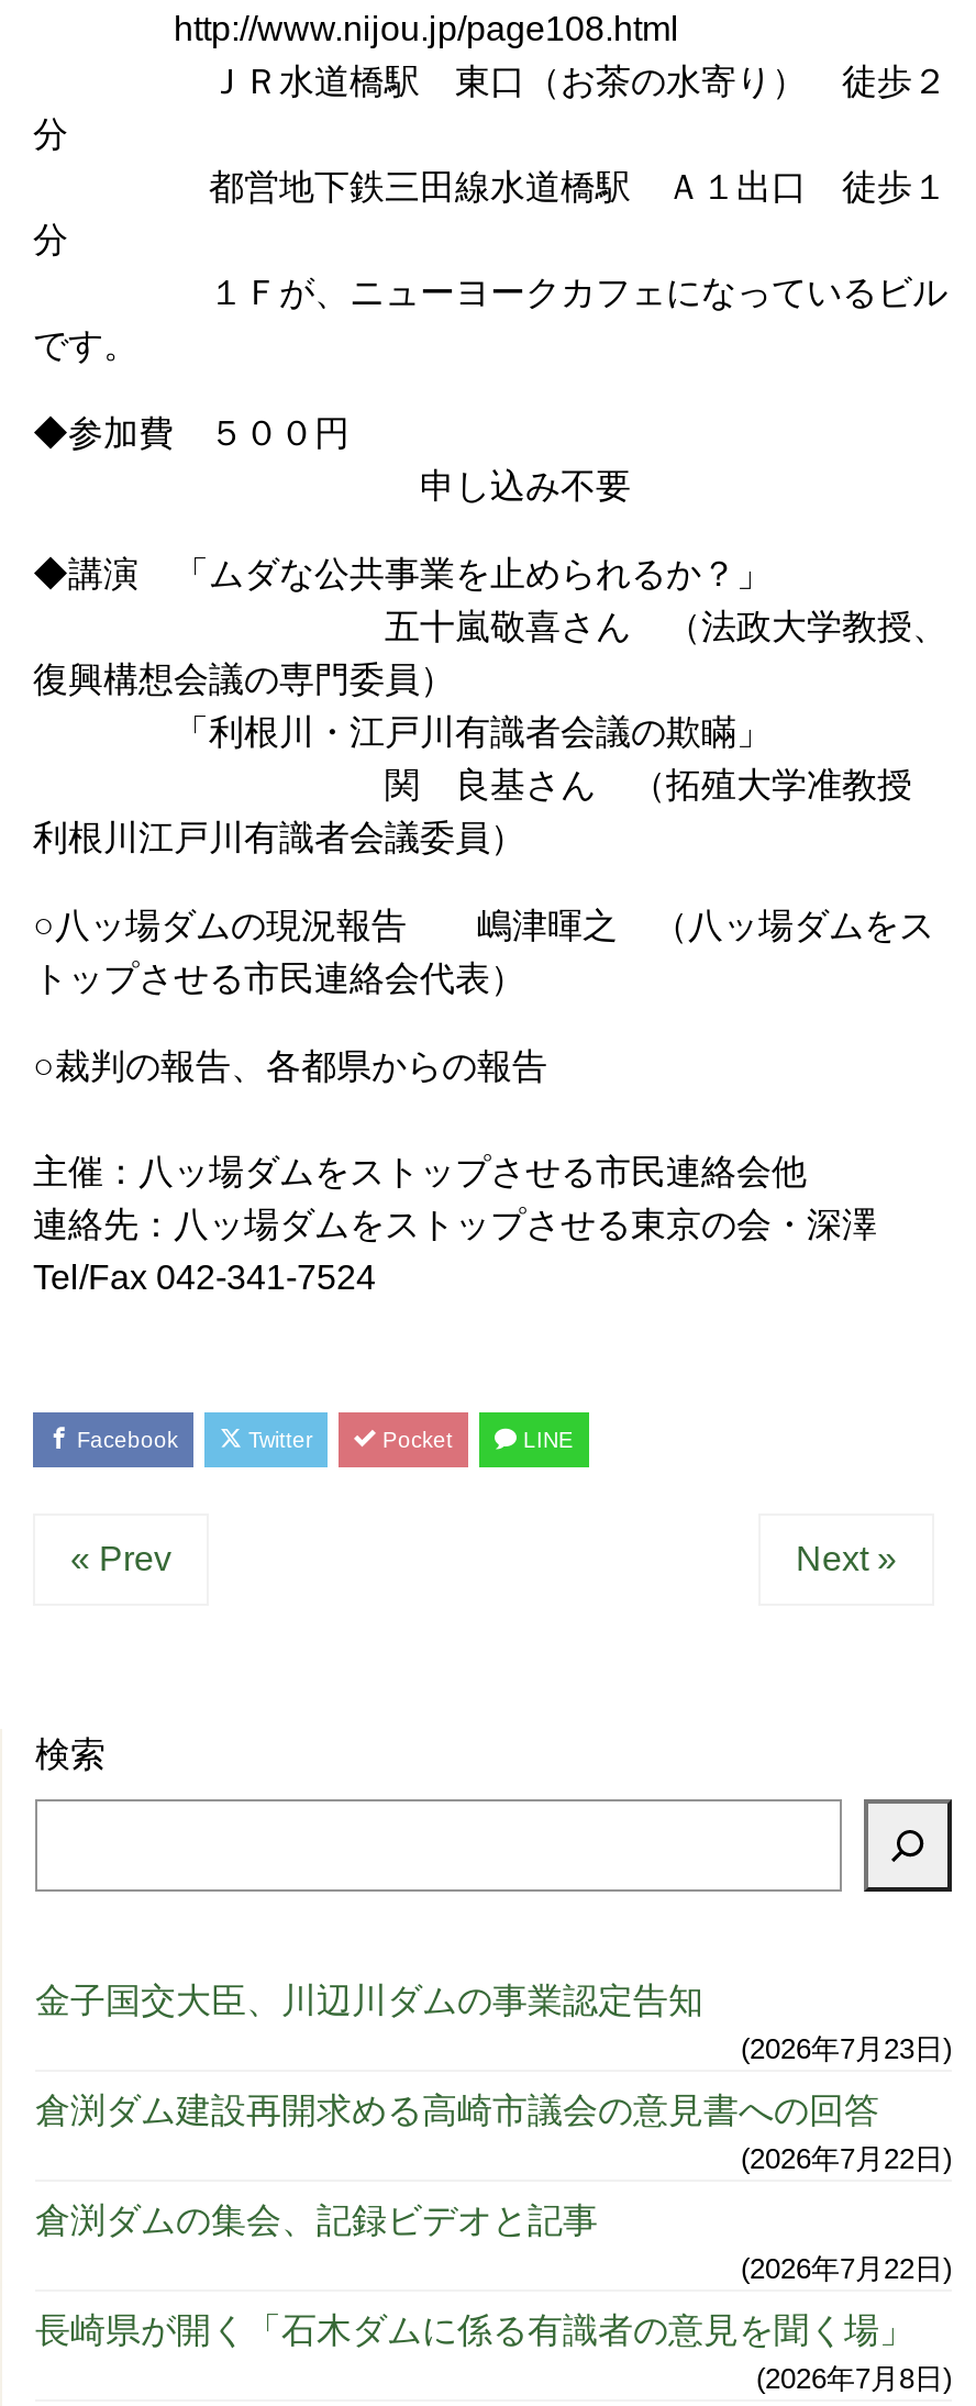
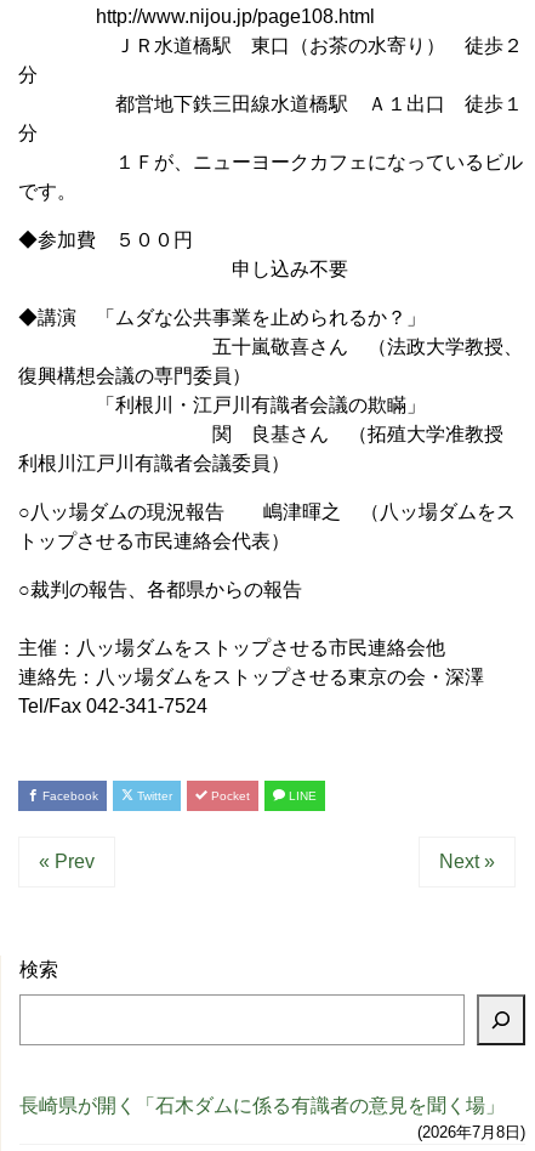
[35,1981,943,2284] 金子国交大臣、川辺川ダムの事業認定告知 | 2026年7月23日 | 倉渕ダム建設再開求める高崎市議会の意見書への回答 | 2026年7月22日 | 倉渕ダムの集会、記録ビデオと記事 | 2026年7月22日 -> none

